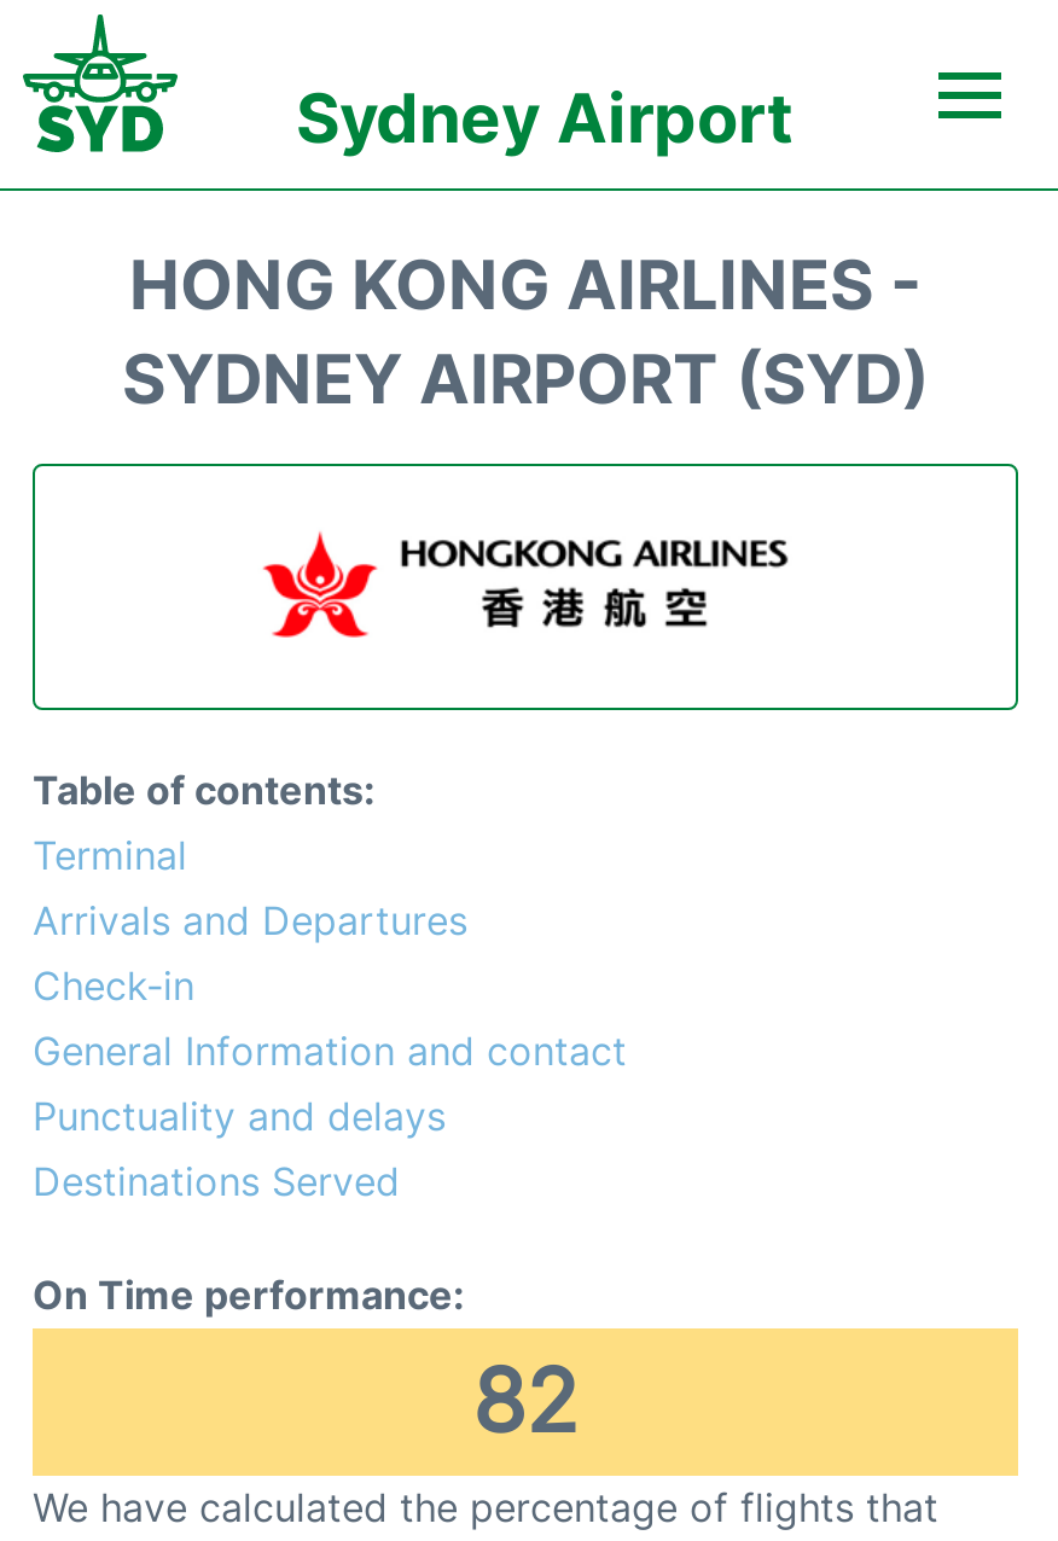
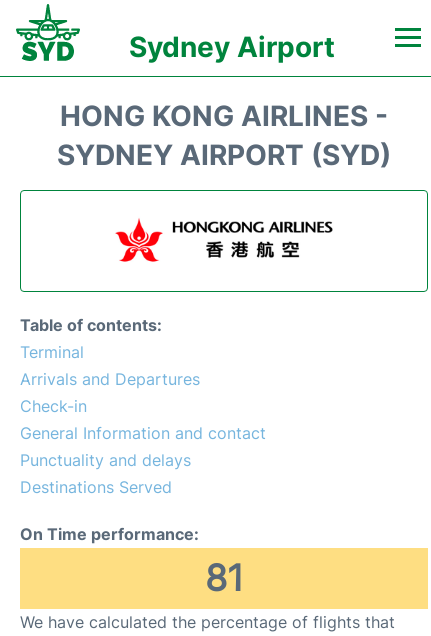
[472,1347,579,1453] 82 -> [204,556,243,600] 81

